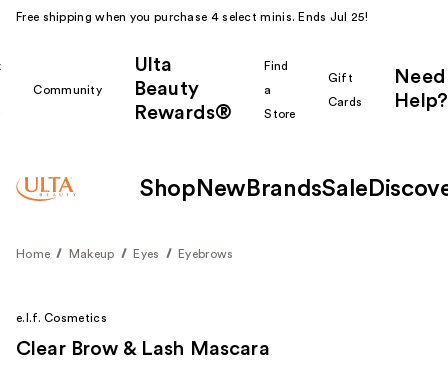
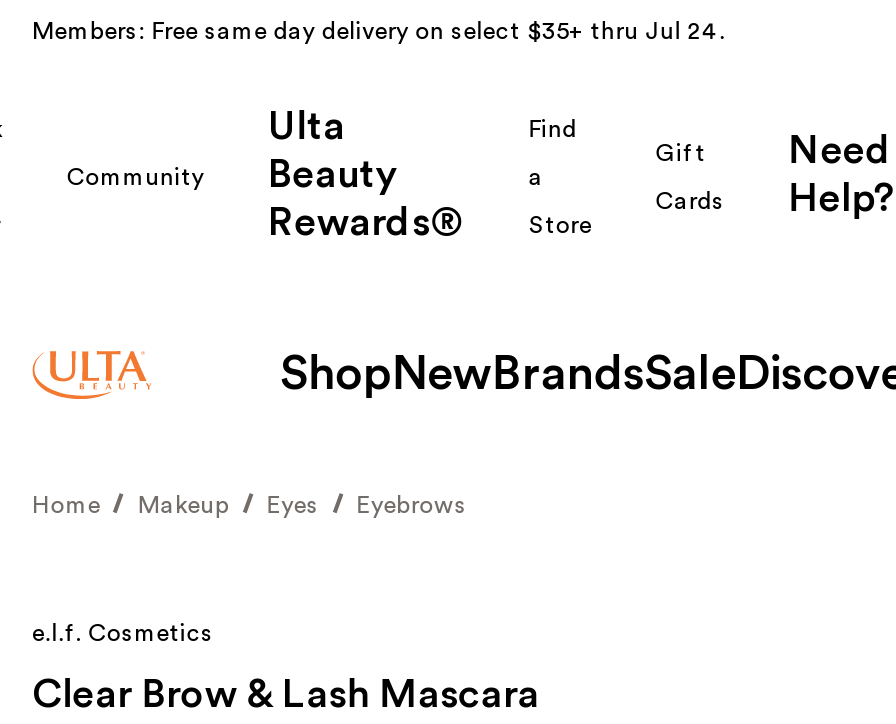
[16,11,368,23] Free shipping when you purchase 4 select minis. Ends Jul 25! -> [32,19,725,43] Members: Free same day delivery on select $35+ thru Jul 24.

